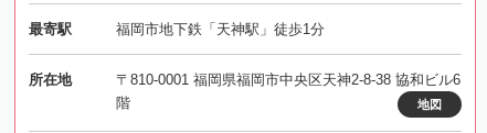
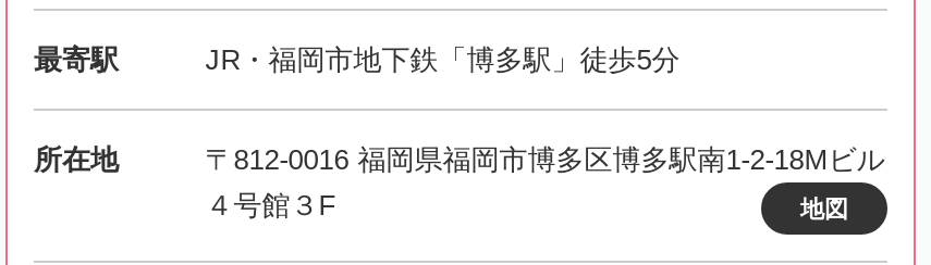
[116,21,324,38] 福岡市地下鉄「天神駅」徒歩1分 -> [205,44,680,77] JR・福岡市地下鉄「博多駅」徒歩5分
[116,72,460,111] 〒810-0001 福岡県福岡市中央区天神2-8-38 協和ビル6 | 階 -> [205,144,885,222] 〒812-0016 福岡県福岡市博多区博多駅南1-2-18Mビル | ４号館３F

